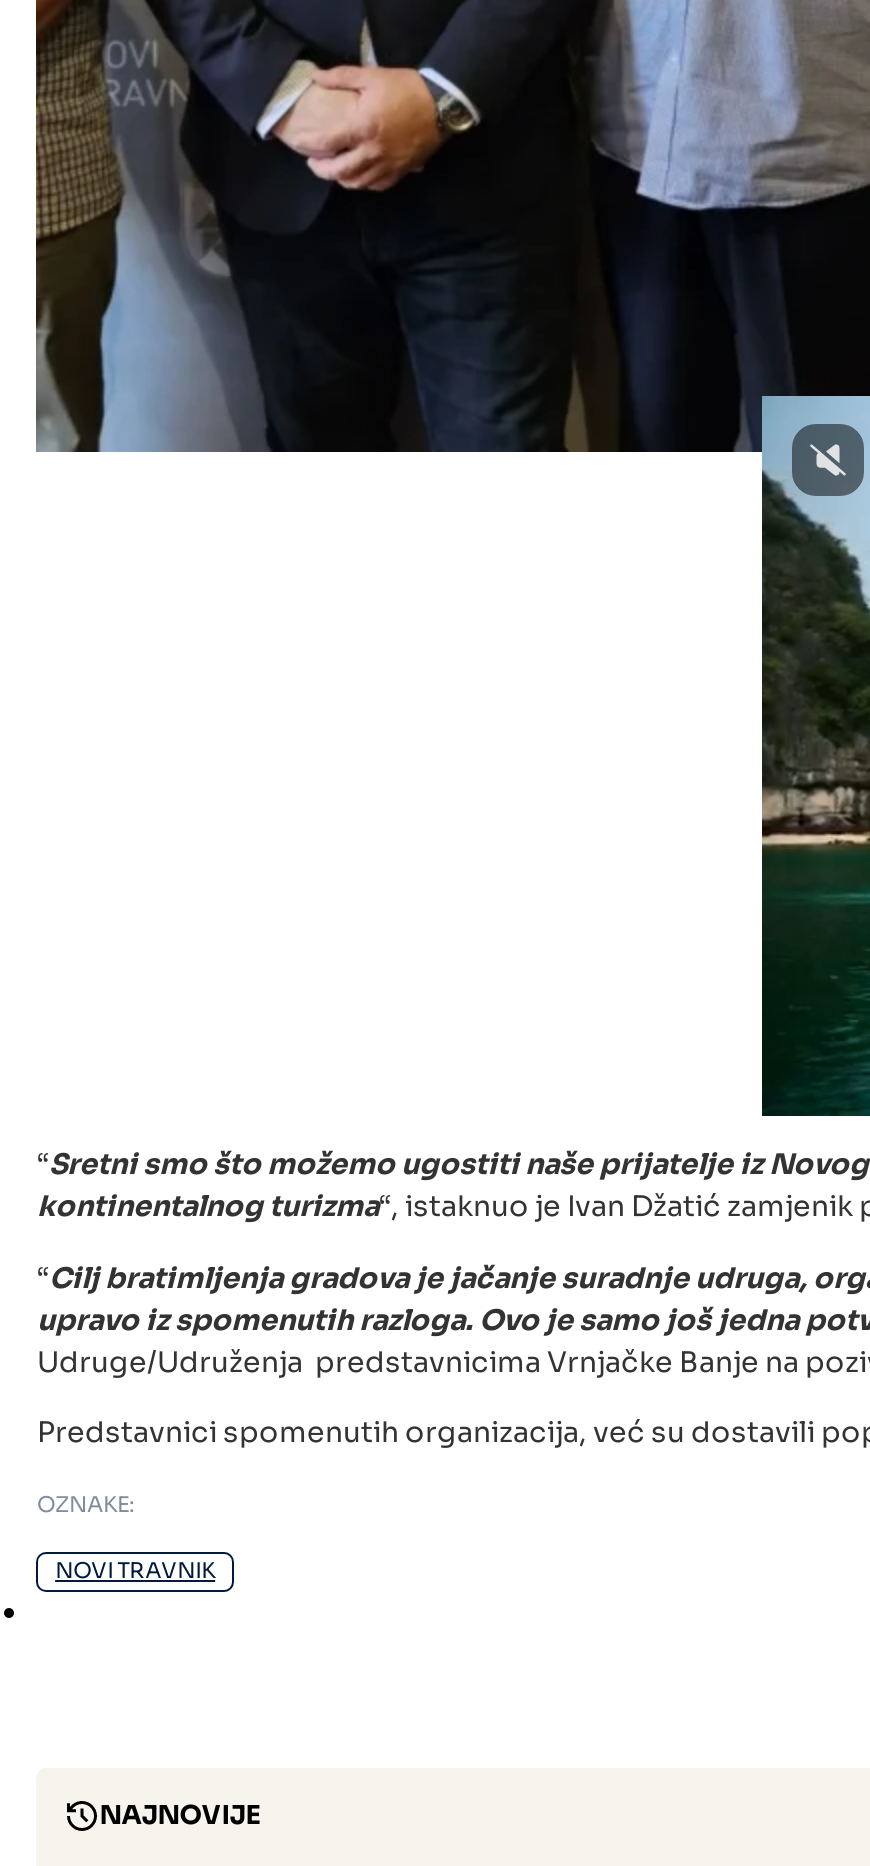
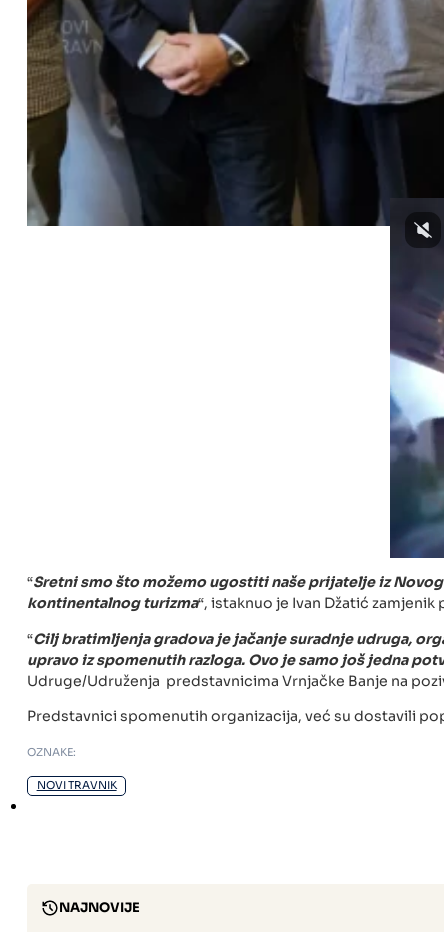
[760,394,864,1116] [image] -> [389,198,441,558] [image]

